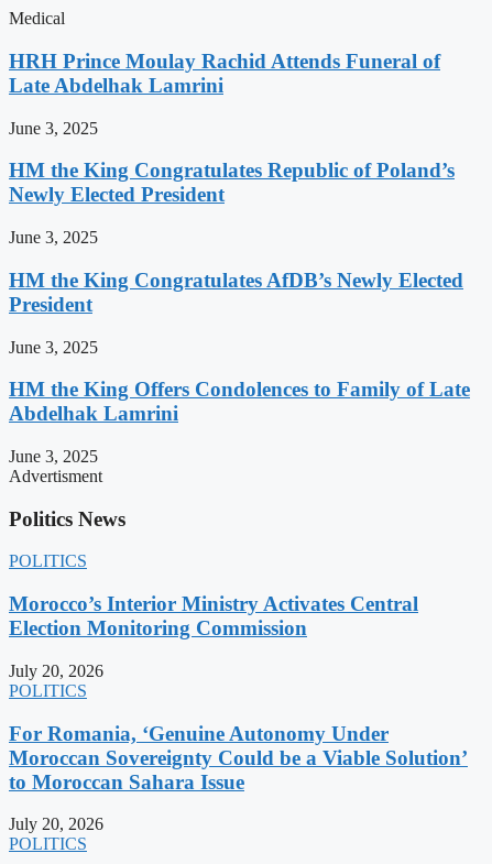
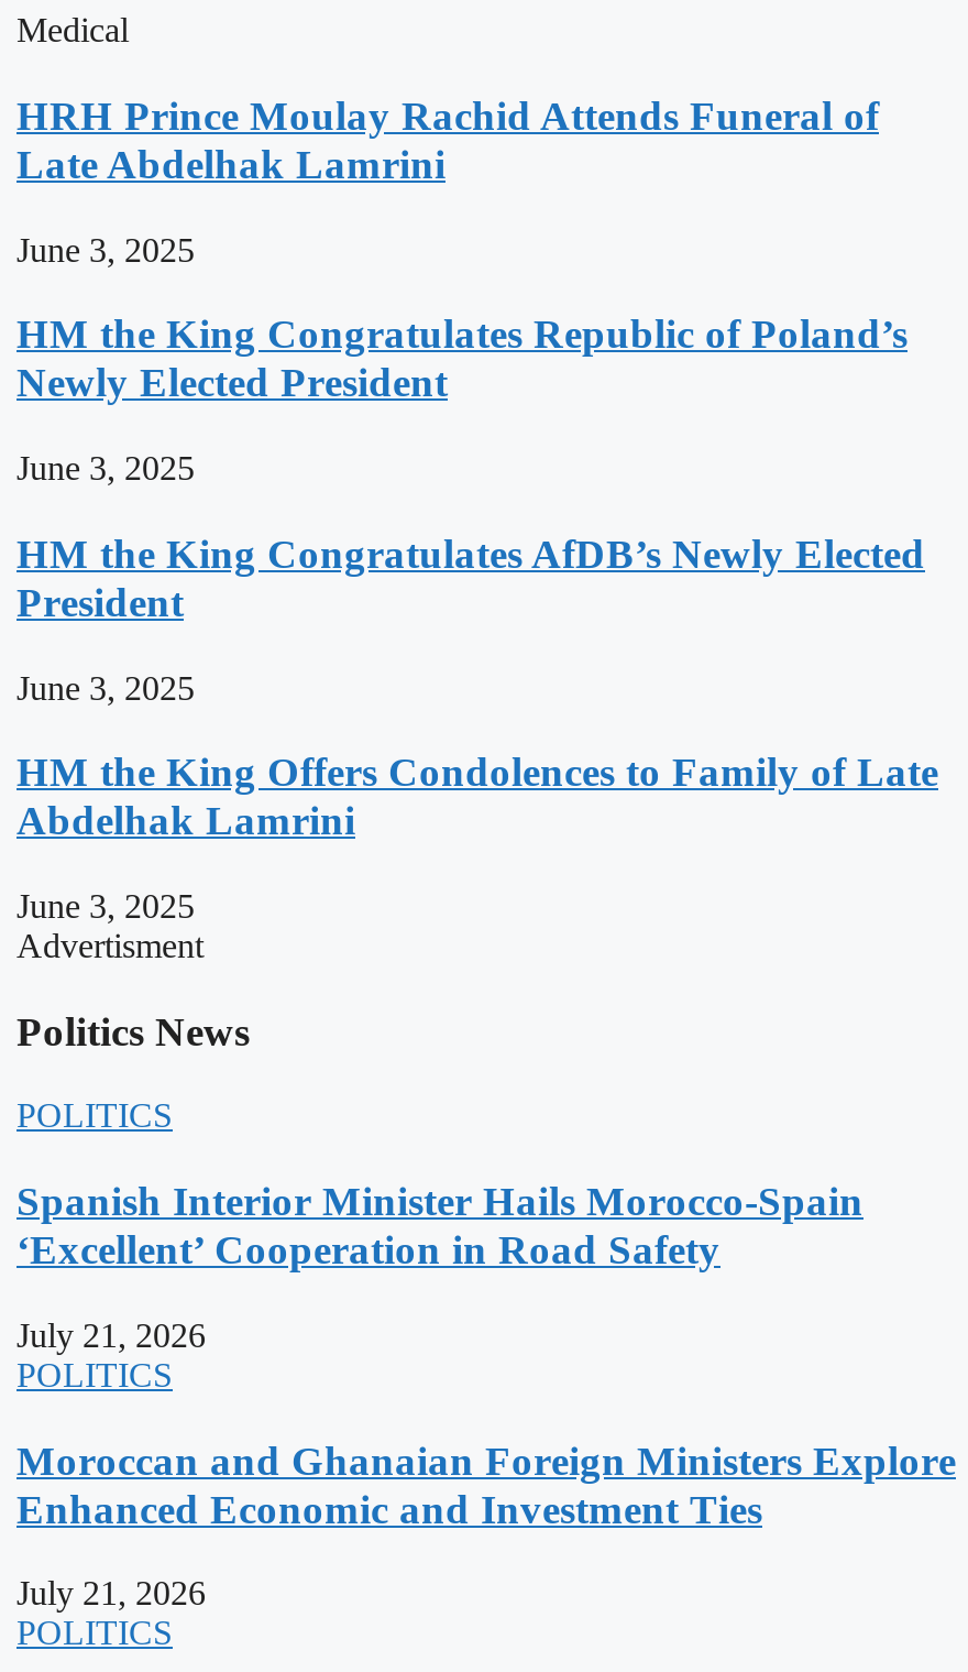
[9,592,418,640] Morocco’s Interior Ministry Activates Central | Election Monitoring Commission -> [16,1178,864,1273] Spanish Interior Minister Hails Morocco-Spain | ‘Excellent’ Cooperation in Road Safety
[9,661,103,680] July 20, 2026 -> [16,1316,206,1353] July 21, 2026
[9,721,468,793] For Romania, ‘Genuine Autonomy Under | Moroccan Sovereignty Could be a Viable Solution’ | to Moroccan Sahara Issue -> [16,1436,956,1531] Moroccan and Ghanaian Foreign Ministers Explore | Enhanced Economic and Investment Ties
[9,815,103,833] July 20, 2026 -> [16,1574,206,1612] July 21, 2026

